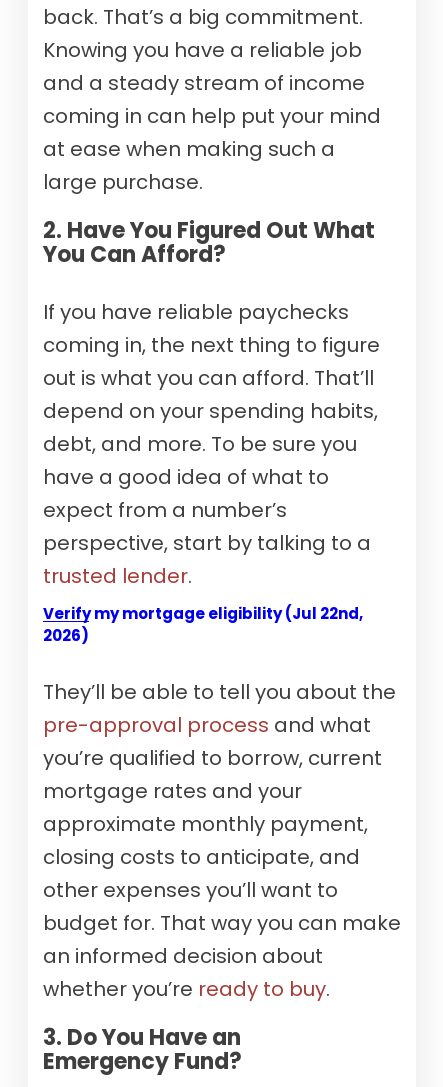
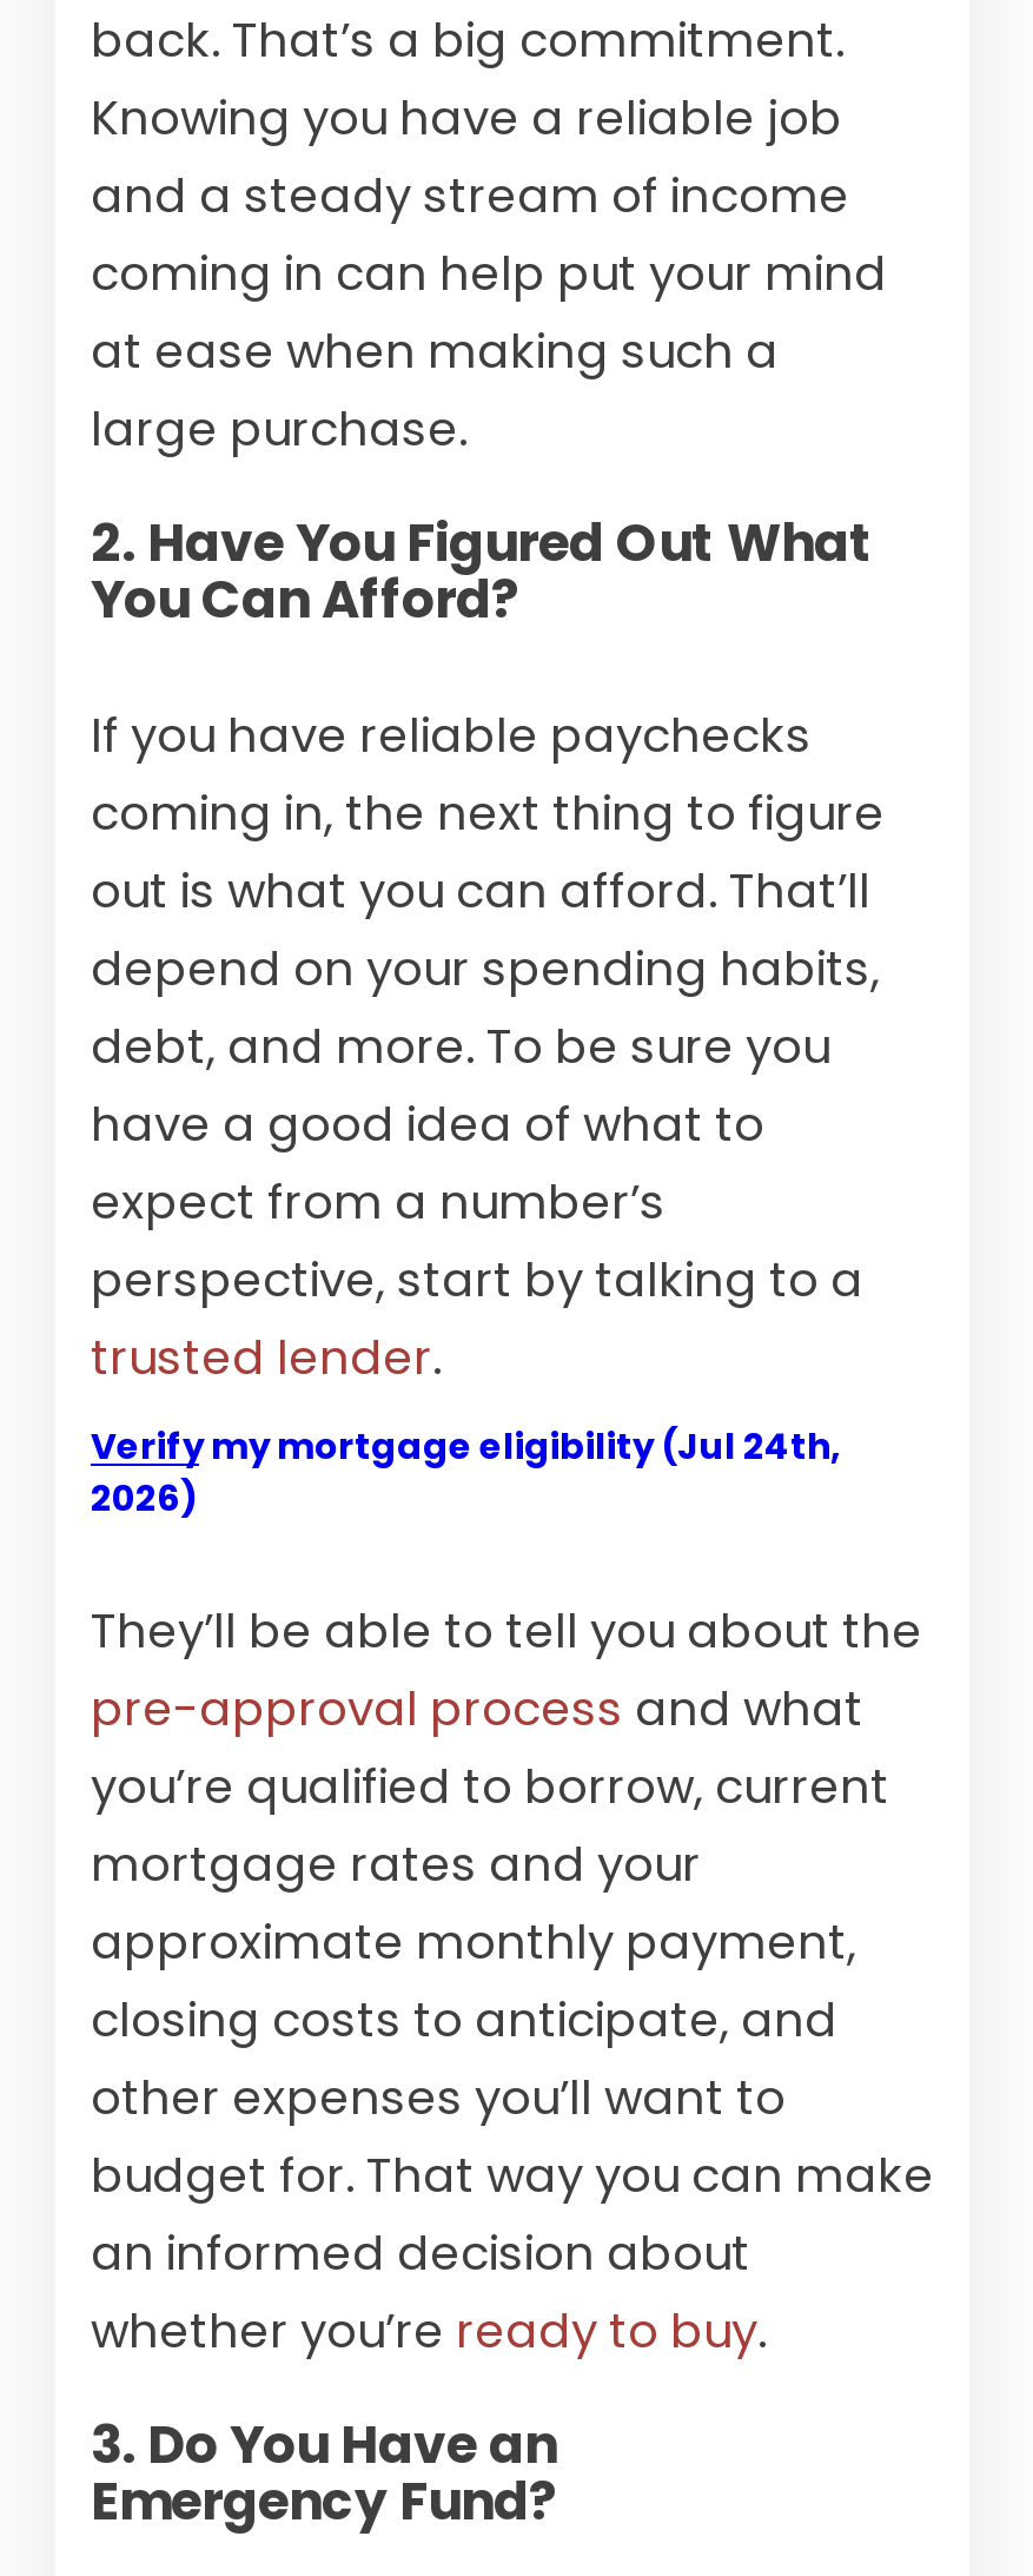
[43,603,363,624] Verify my mortgage eligibility (Jul 22nd, -> [91,1420,840,1470] Verify my mortgage eligibility (Jul 24th,

